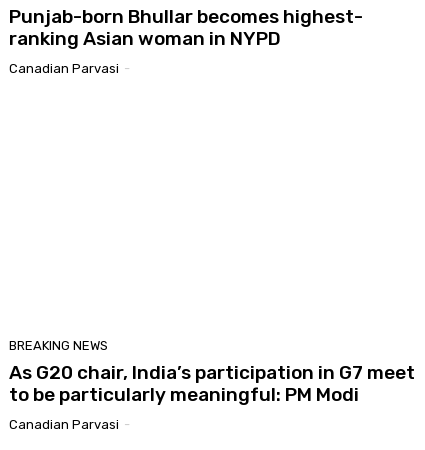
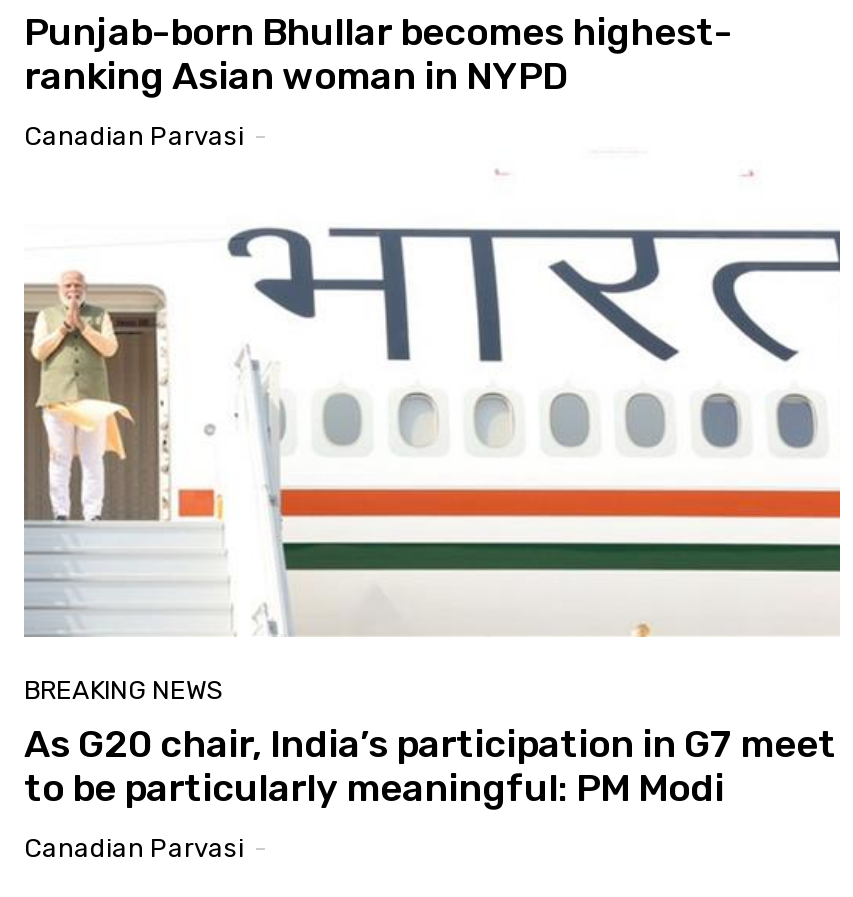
none -> [22,225,842,639] [image]

